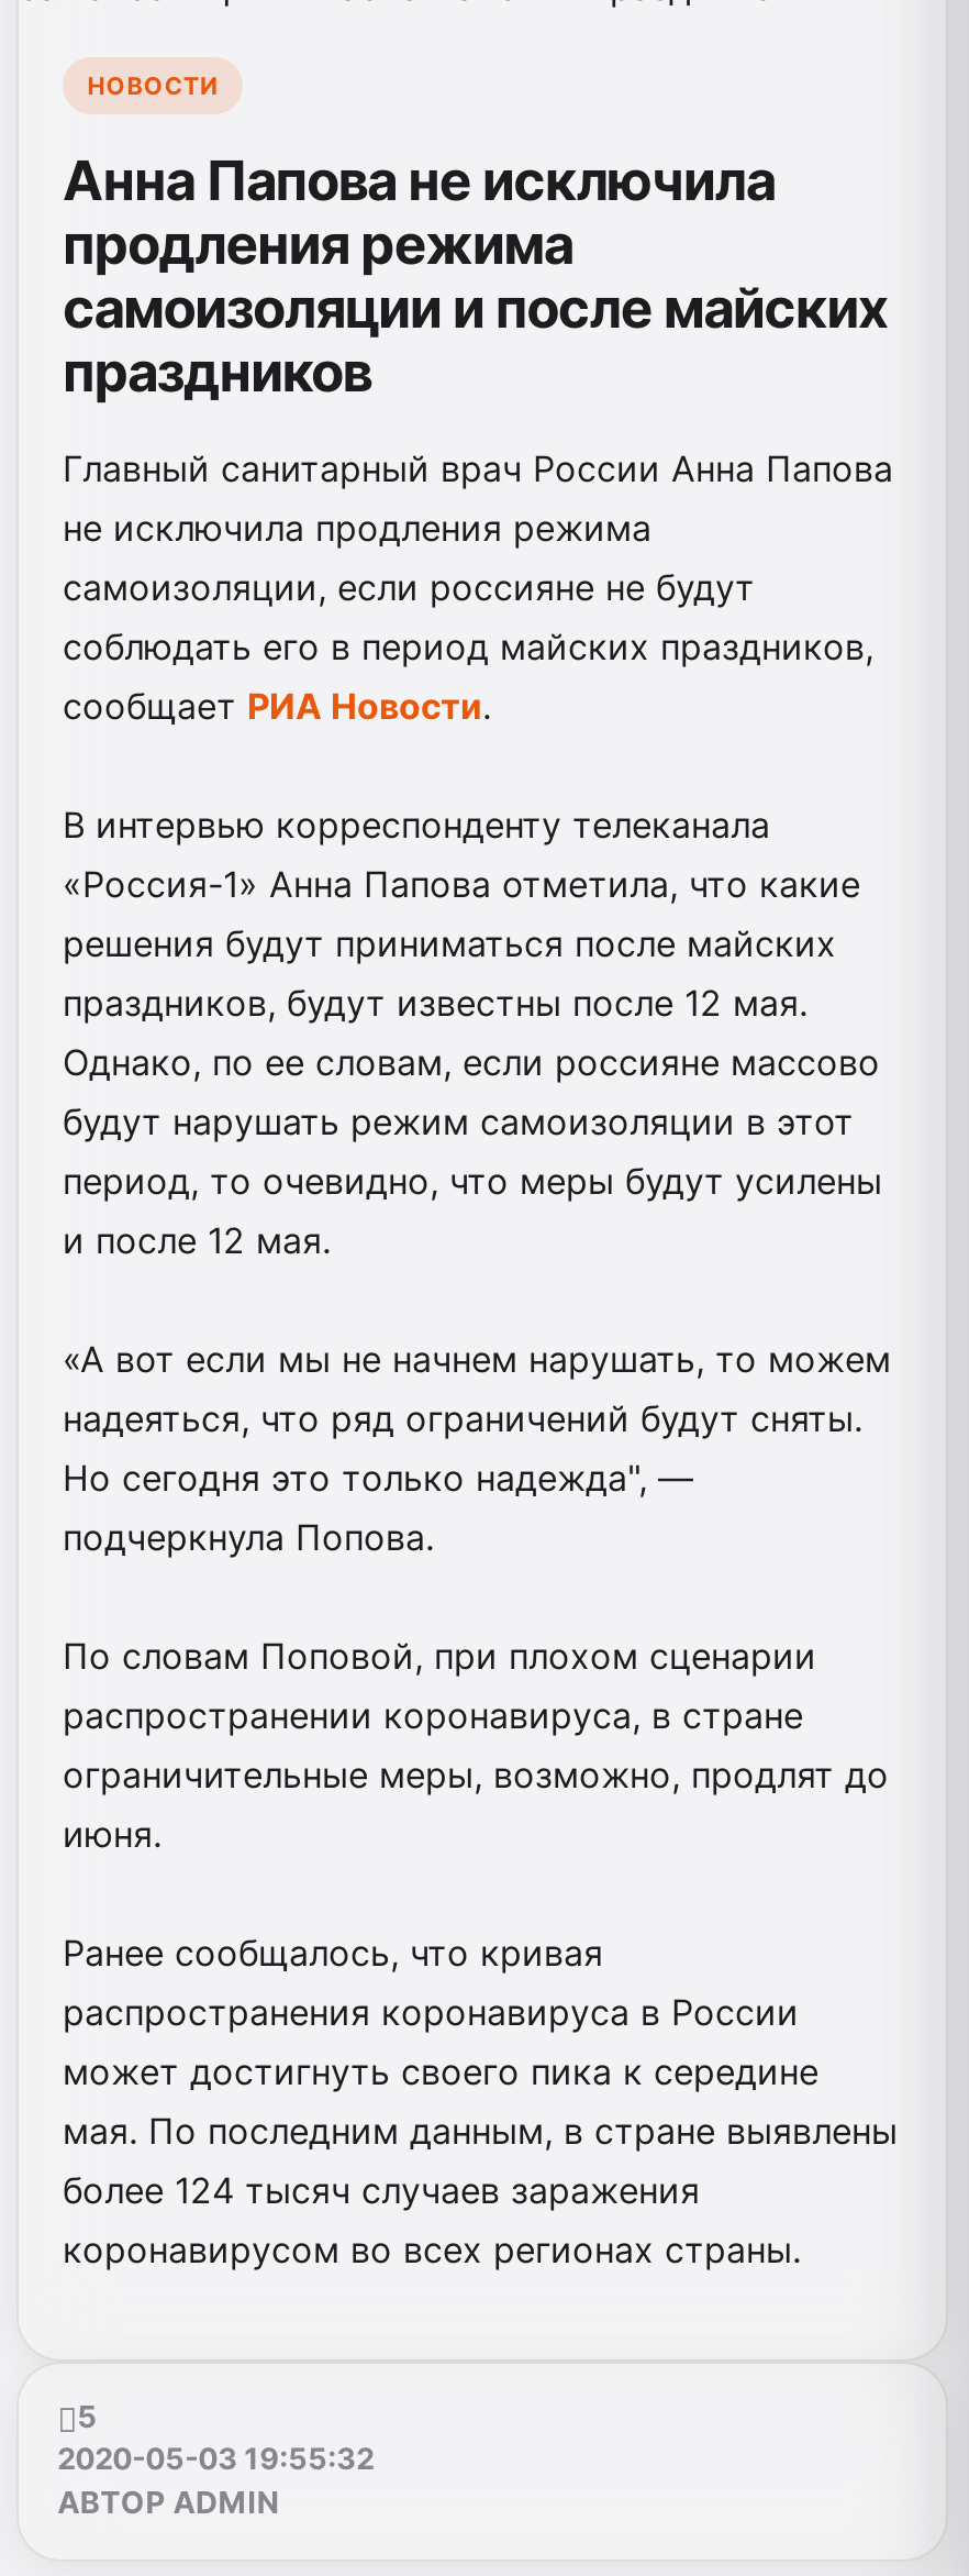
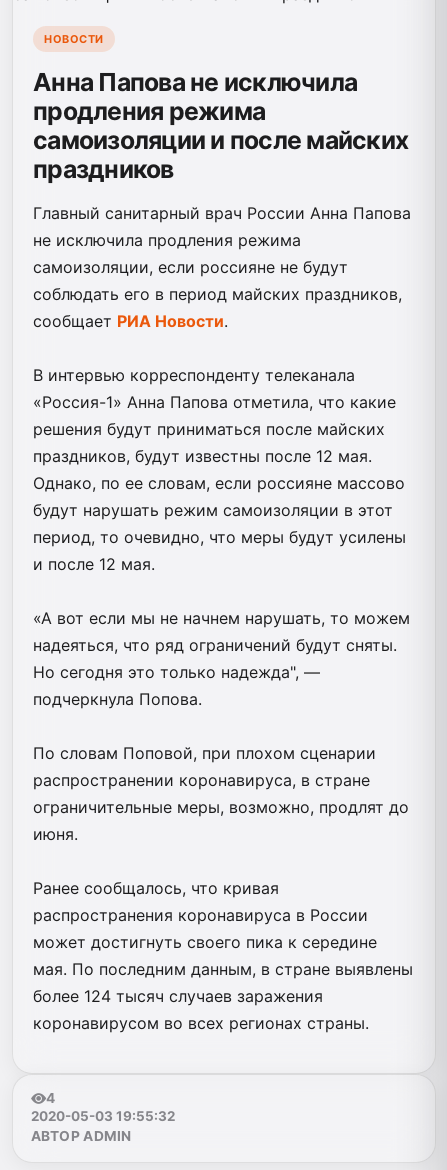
[77,2399,97,2434] 5 -> [46,1090,55,1106] 4

